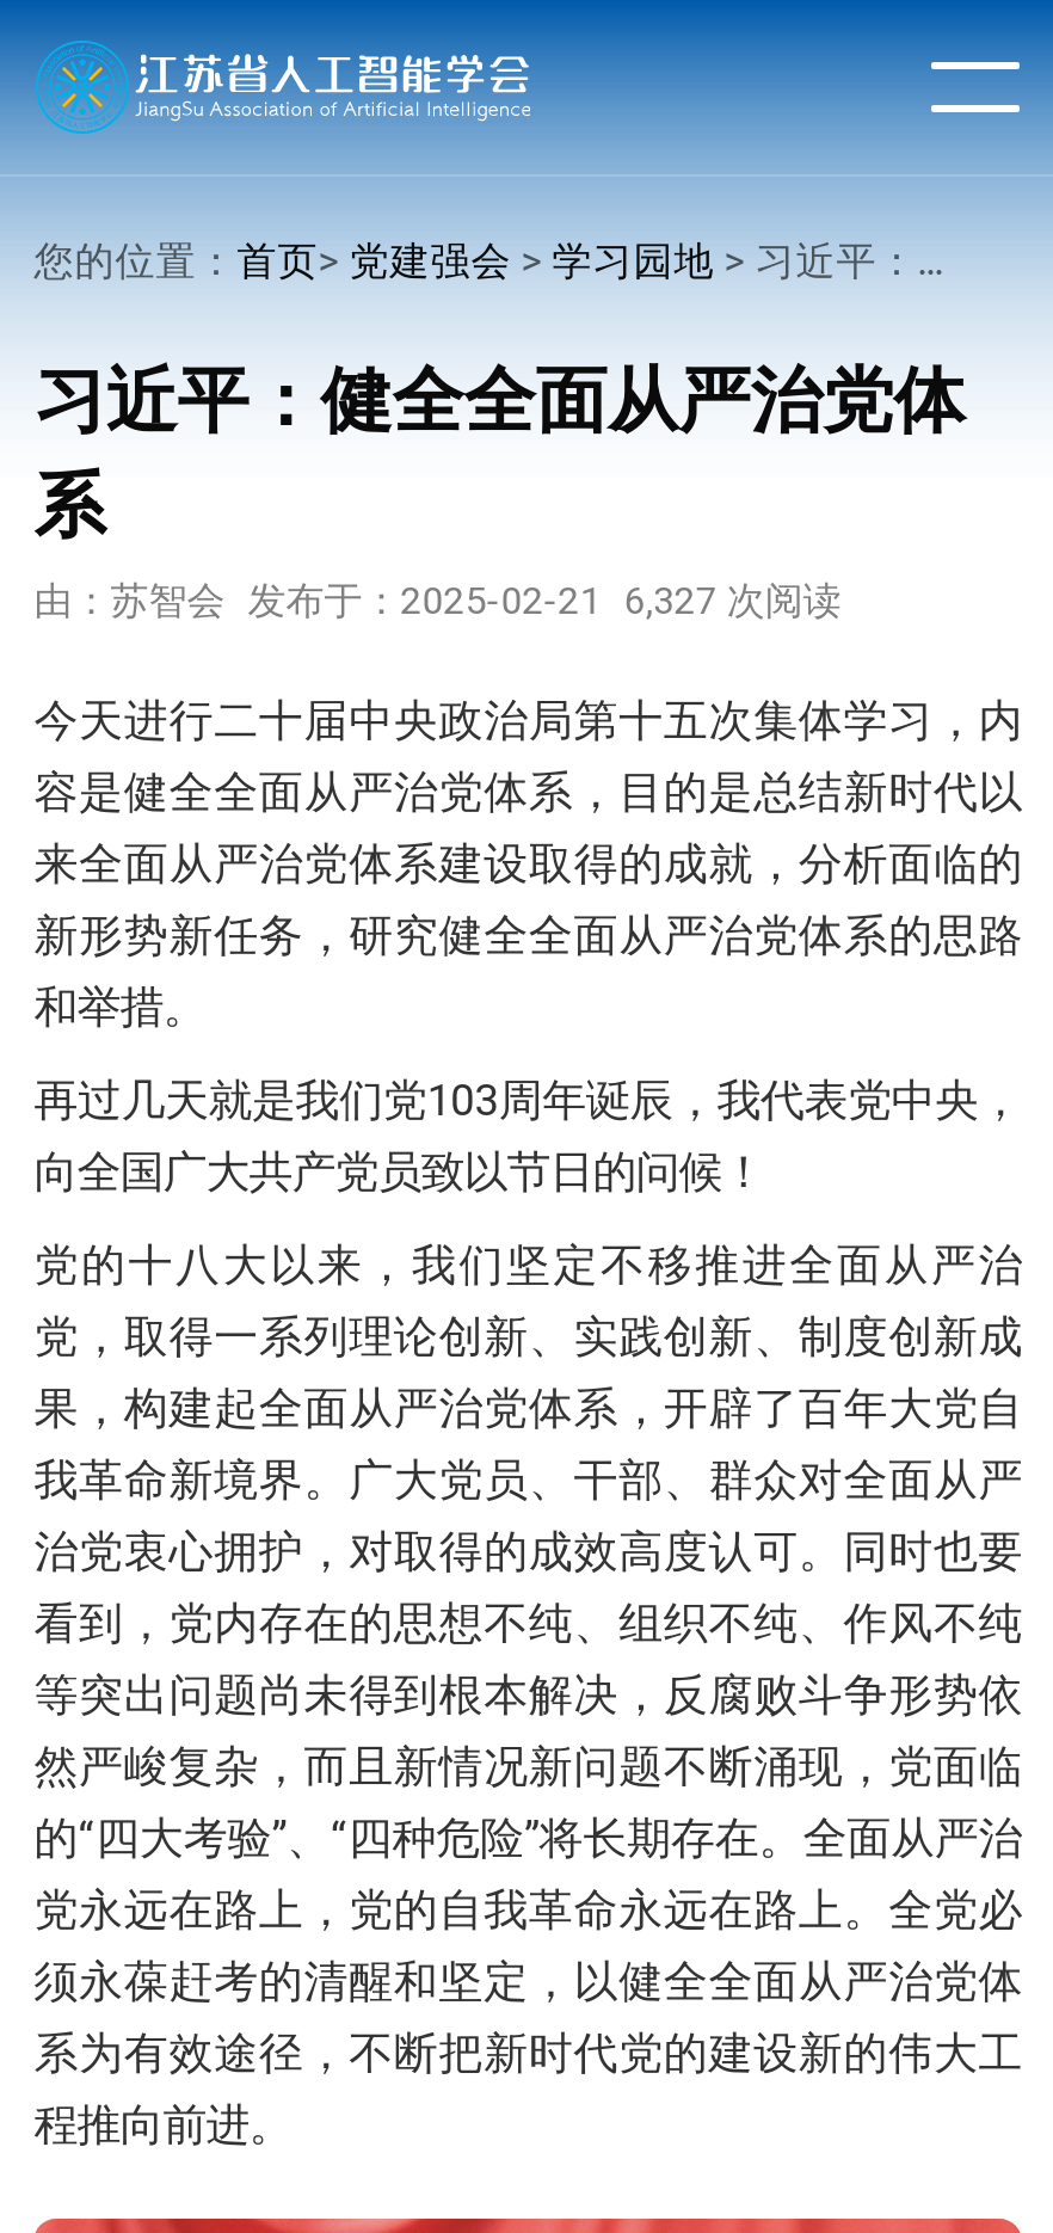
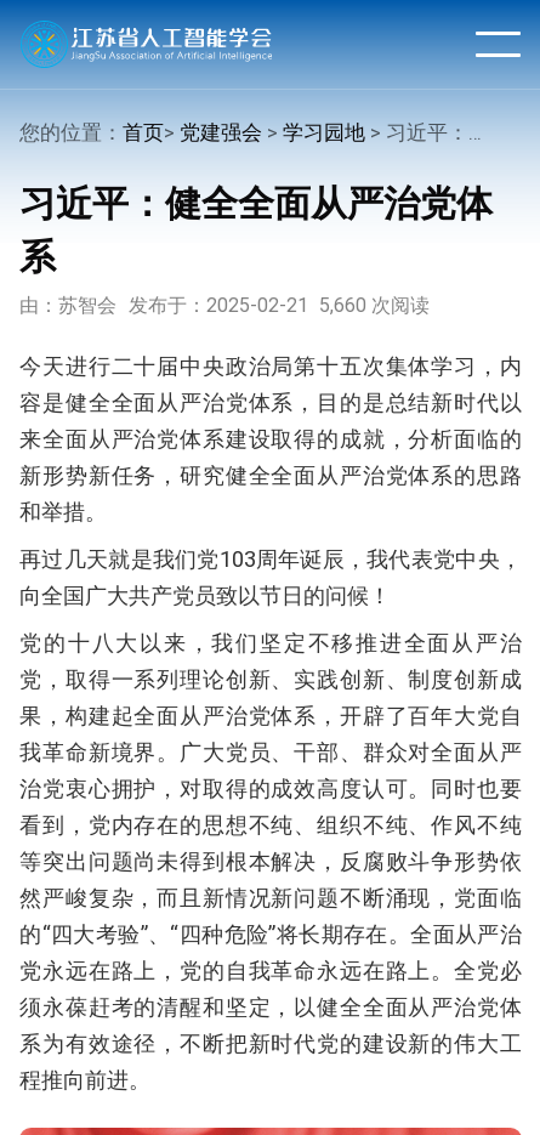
[34,579,841,624] 由：苏智会 发布于：2025-02-21 6,327 次阅读 -> [20,294,430,317] 由：苏智会 发布于：2025-02-21 5,660 次阅读

